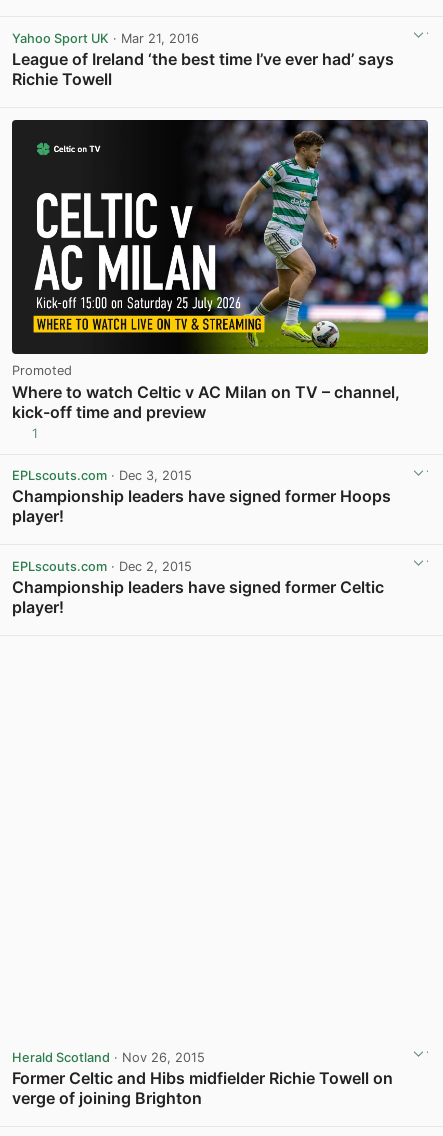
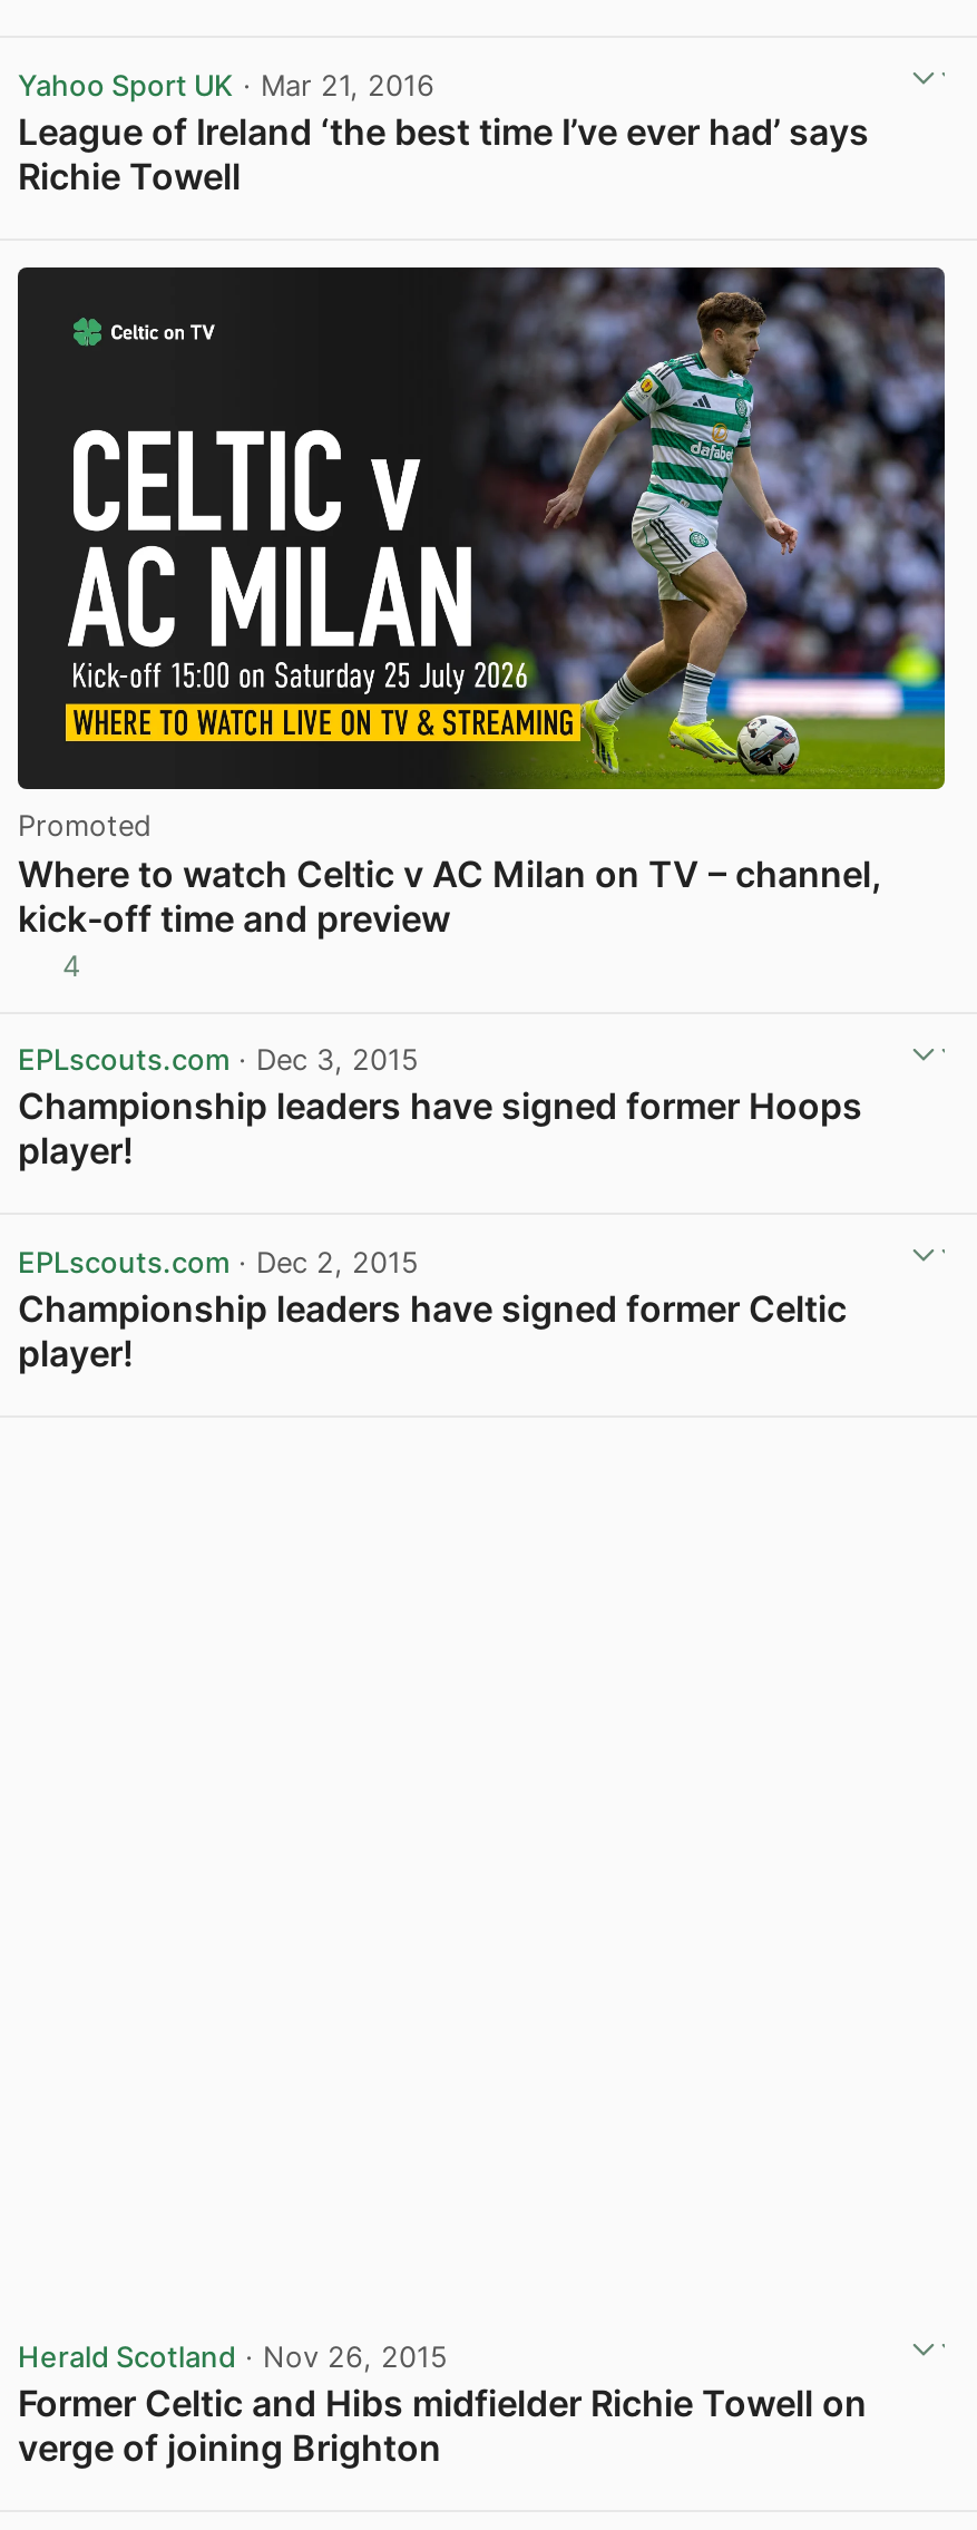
[204,120,429,348] [image] -> [448,267,947,776] [image]
[32,426,38,441] 1 -> [62,949,80,982] 4

